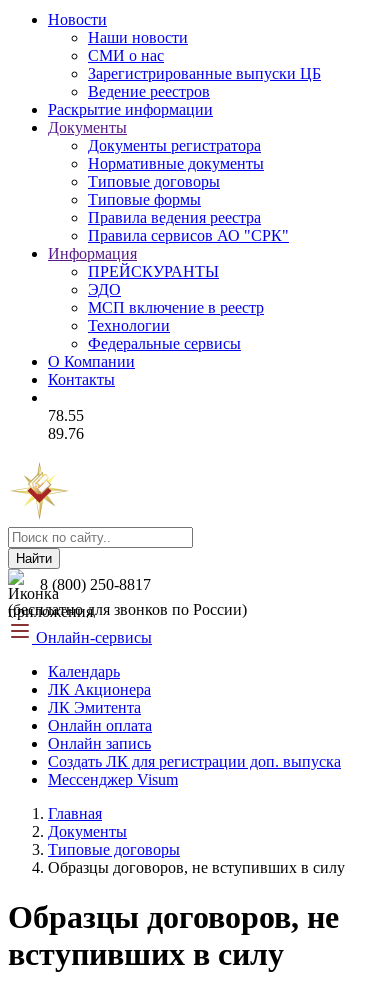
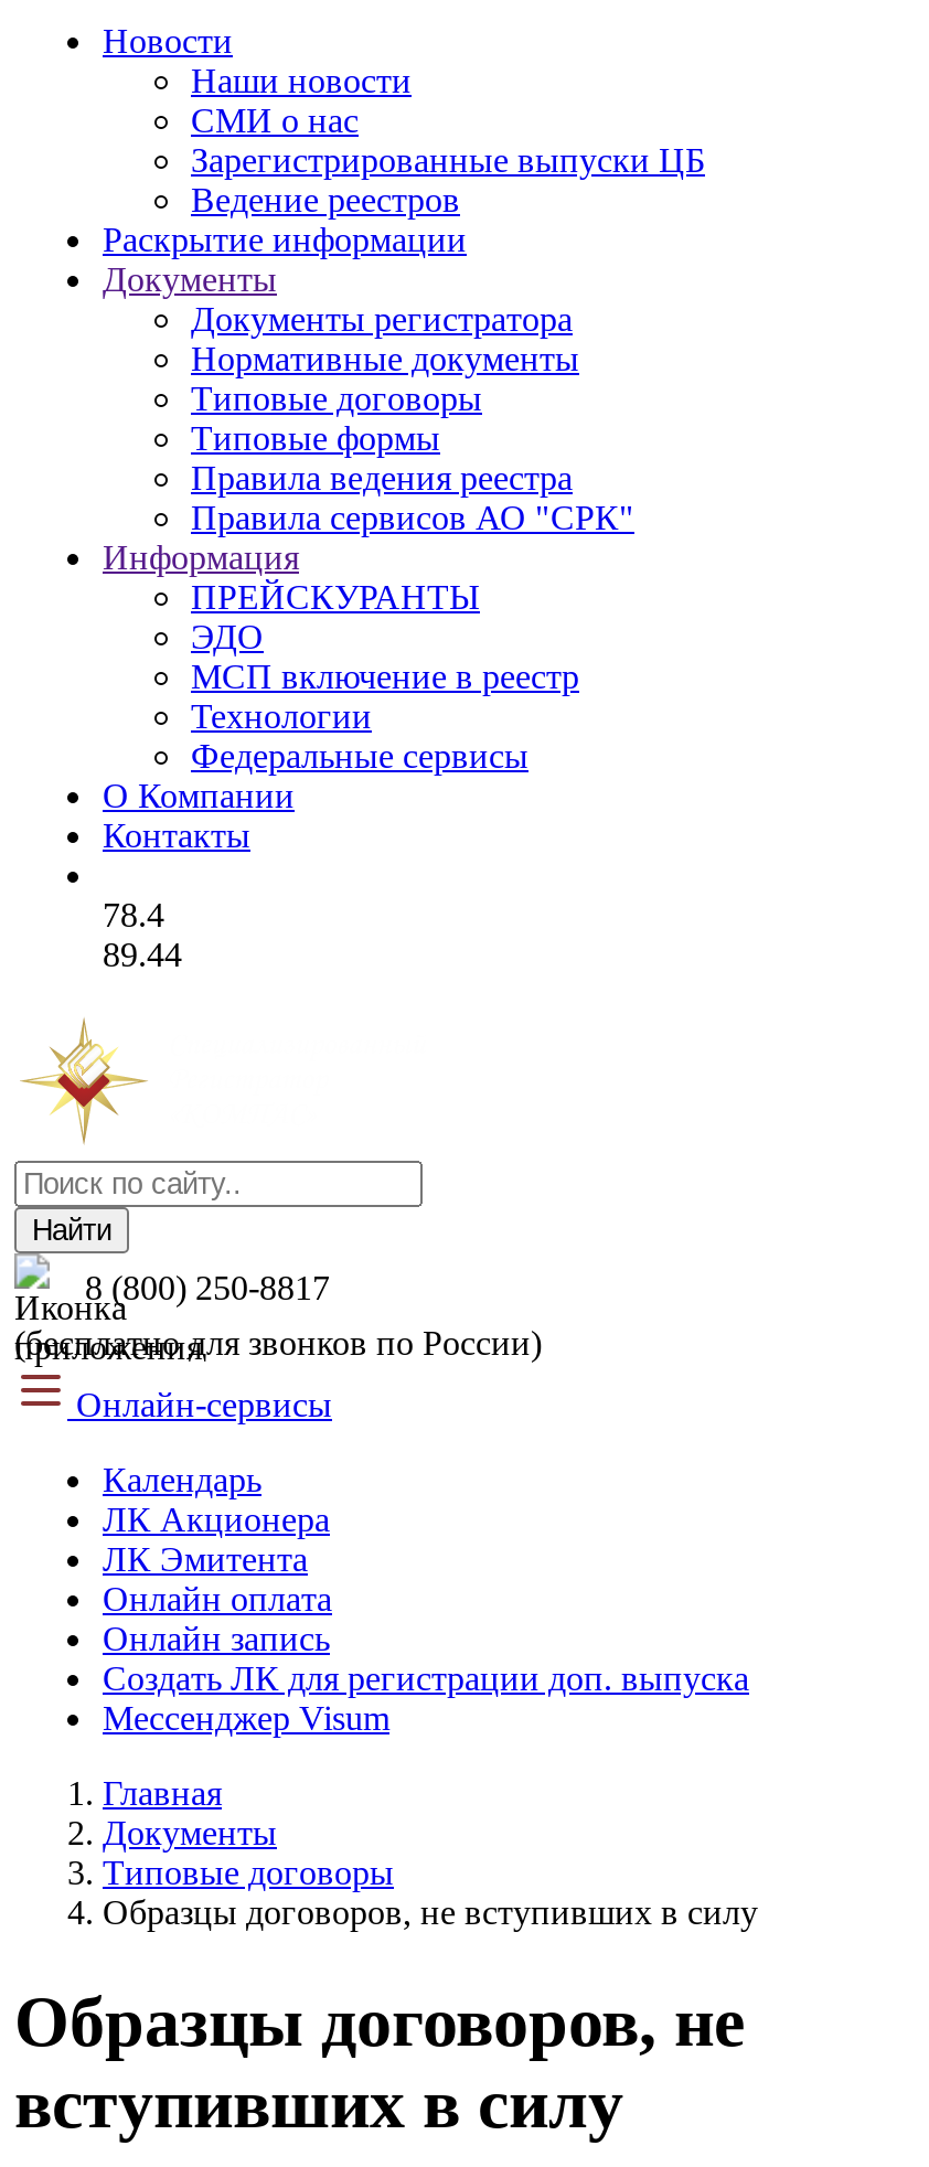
[48,407,84,424] 78.55 -> [103,896,164,933] 78.4
[48,425,84,442] 89.76 -> [103,936,182,973] 89.44

